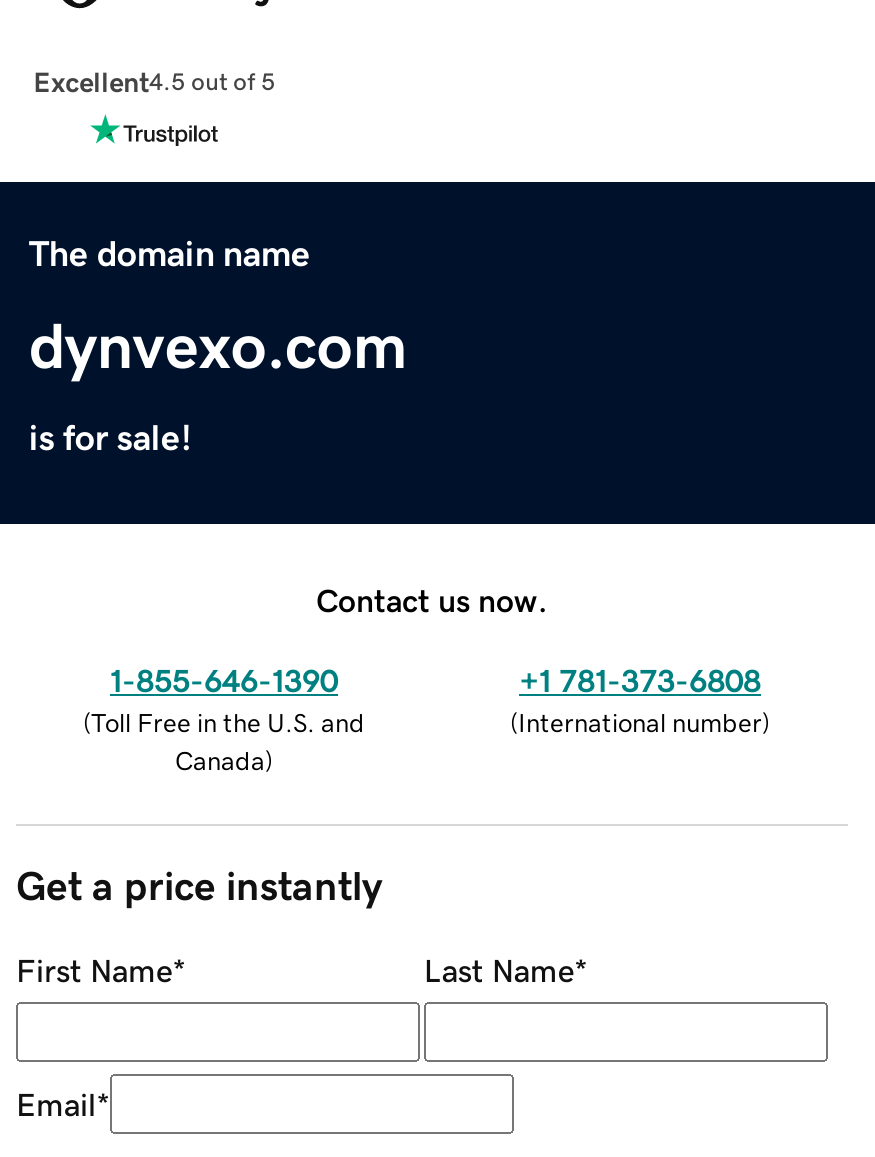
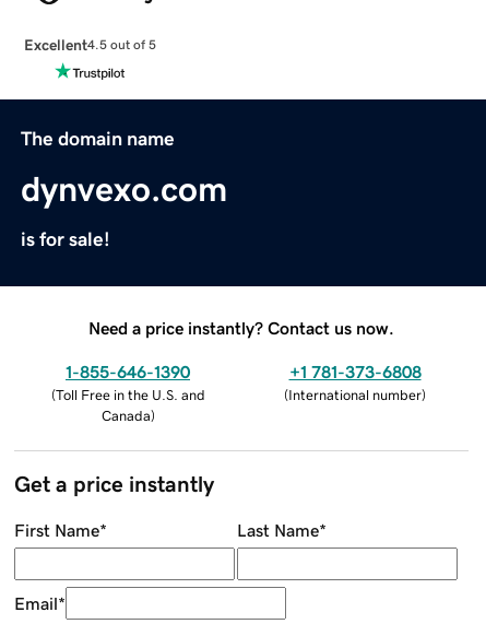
[316,583,548,615] Contact us now. -> [88,319,394,336] Need a price instantly? Contact us now.

